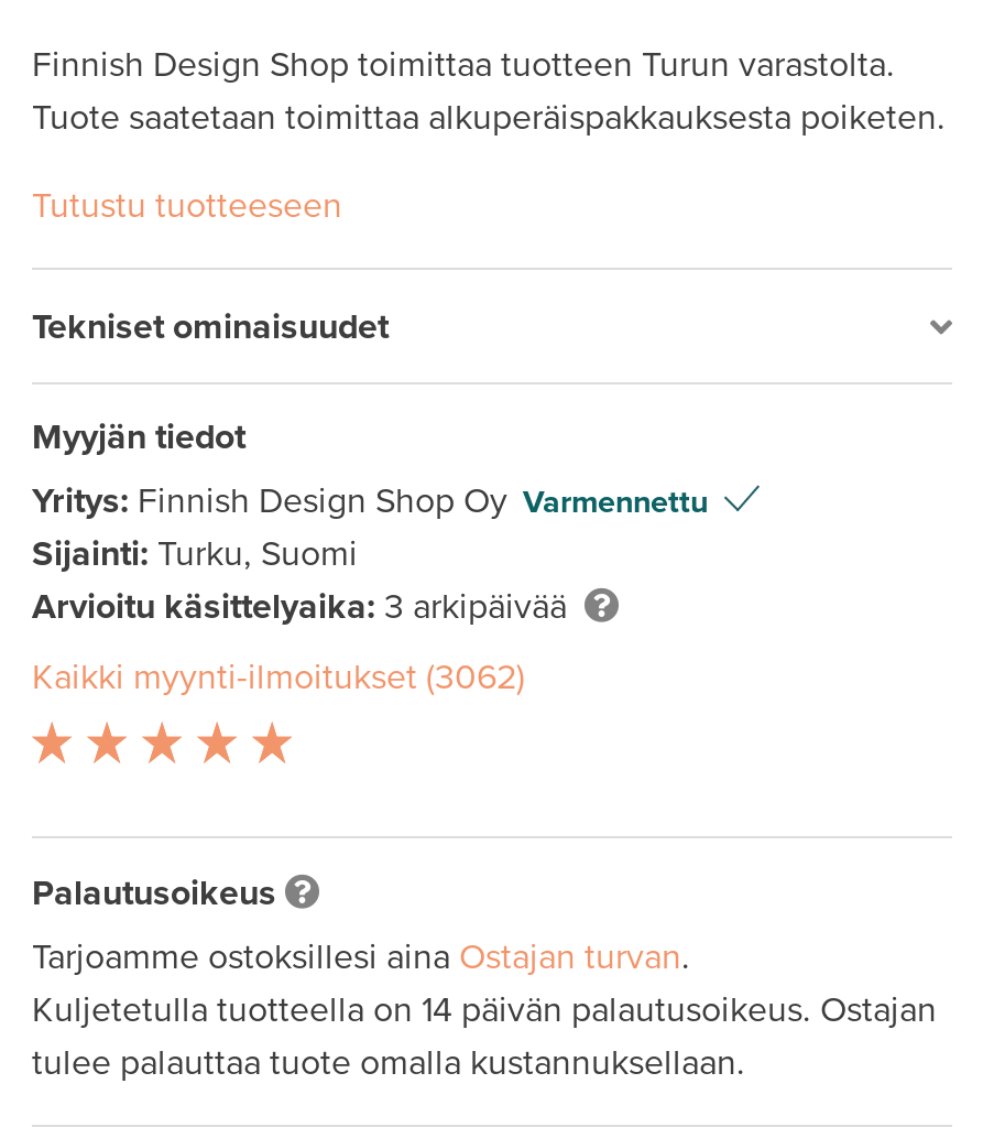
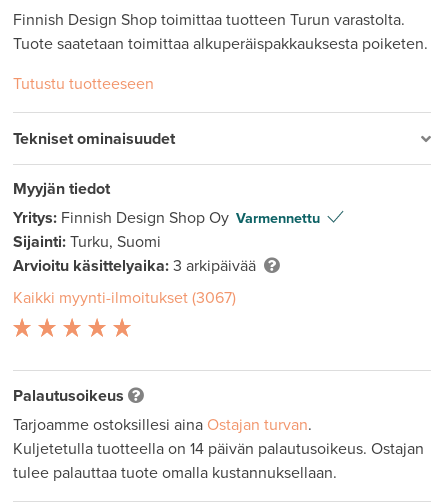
[32,656,525,700] Kaikki myynti-ilmoitukset (3062) -> [13,288,236,308] Kaikki myynti-ilmoitukset (3067)

